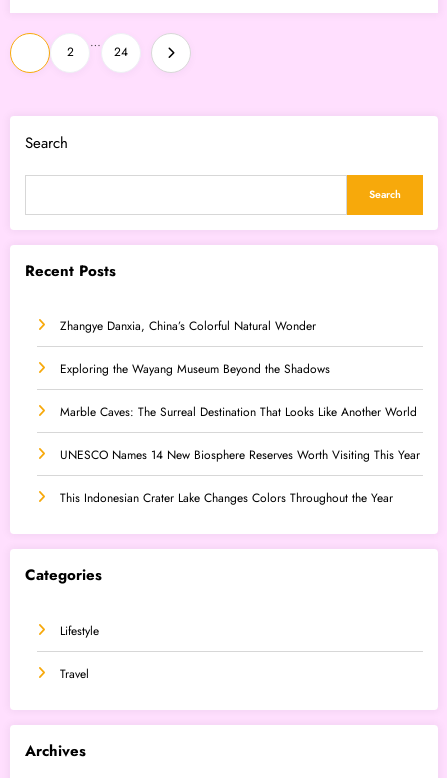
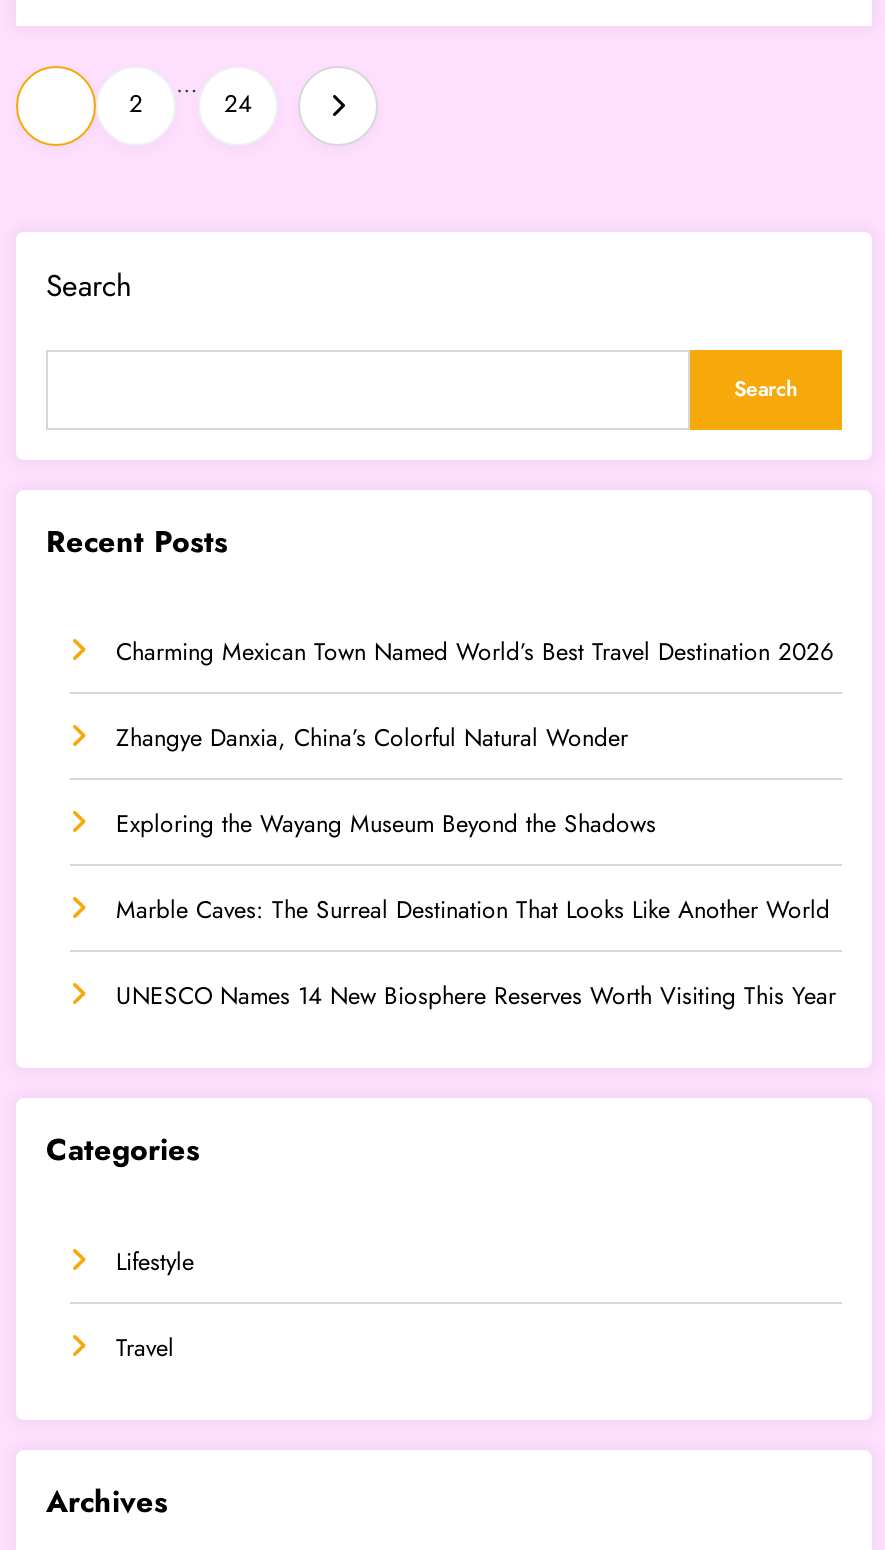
none -> [116,635,834,671] Charming Mexican Town Named World’s Best Travel Destination 2026
moved [60,317,420,464] -> [116,721,836,1015]: Zhangye Danxia, China’s Colorful Natural Wonder | Exploring the Wayang Museum Beyond the Shadows | Marble Caves: The Surreal Destination That Looks Like Another World | UNESCO Names 14 New Biosphere Reserves Worth Visiting This Year
[60,489,393,507] This Indonesian Crater Lake Changes Colors Throughout the Year -> none

